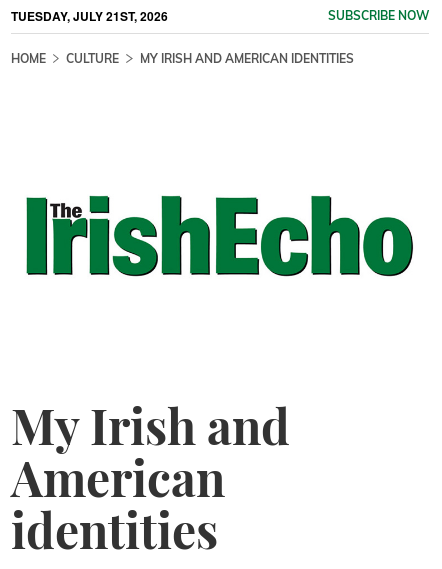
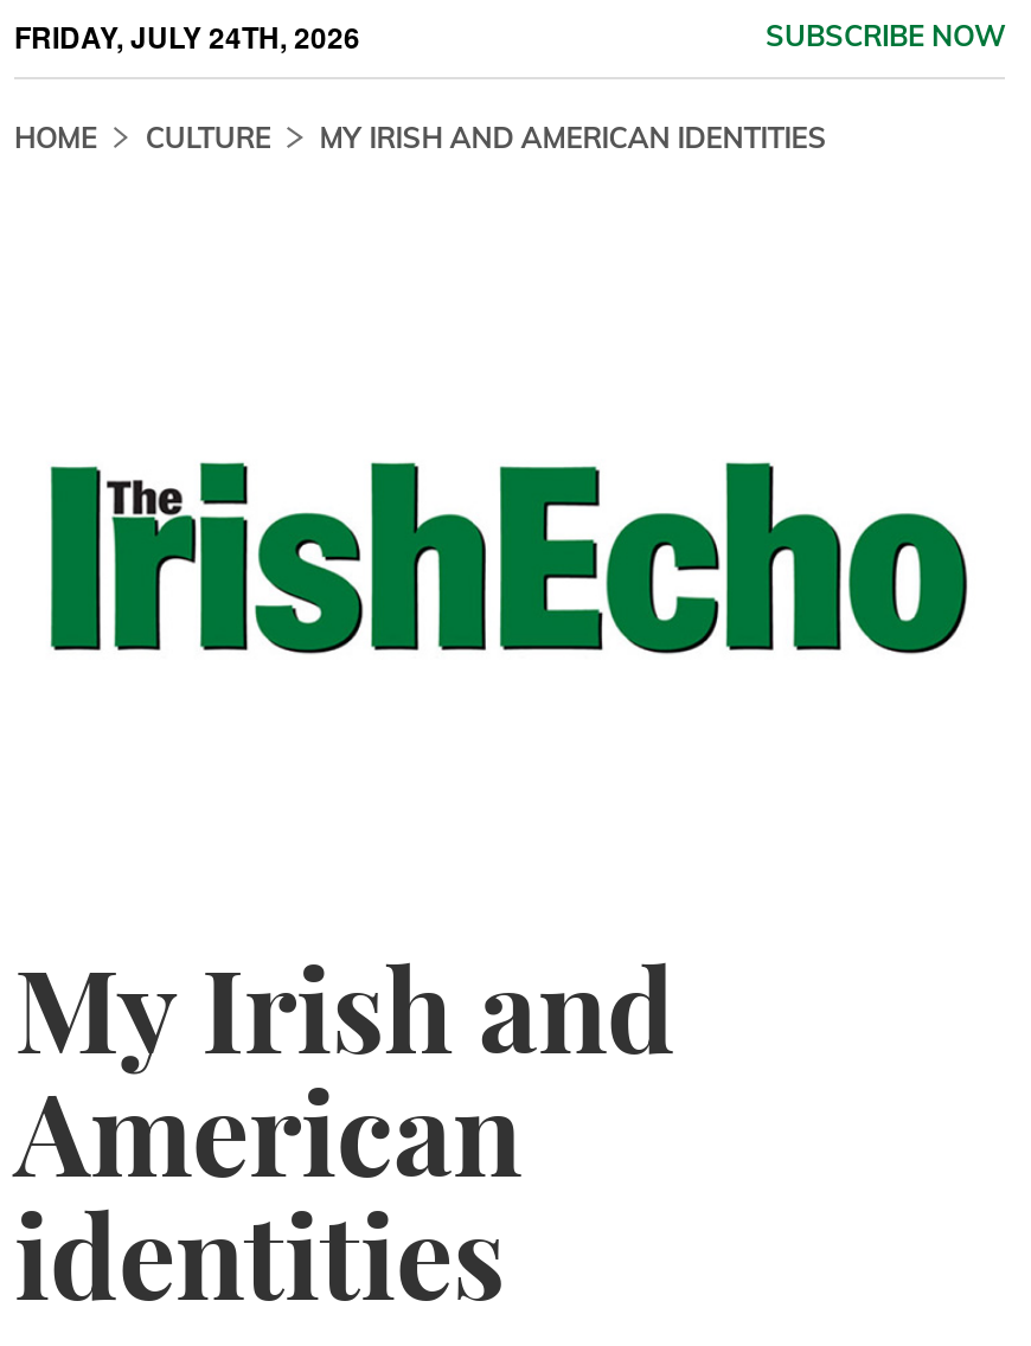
[11,7,168,25] TUESDAY, JULY 21ST, 2026 -> [14,15,360,58] FRIDAY, JULY 24TH, 2026

